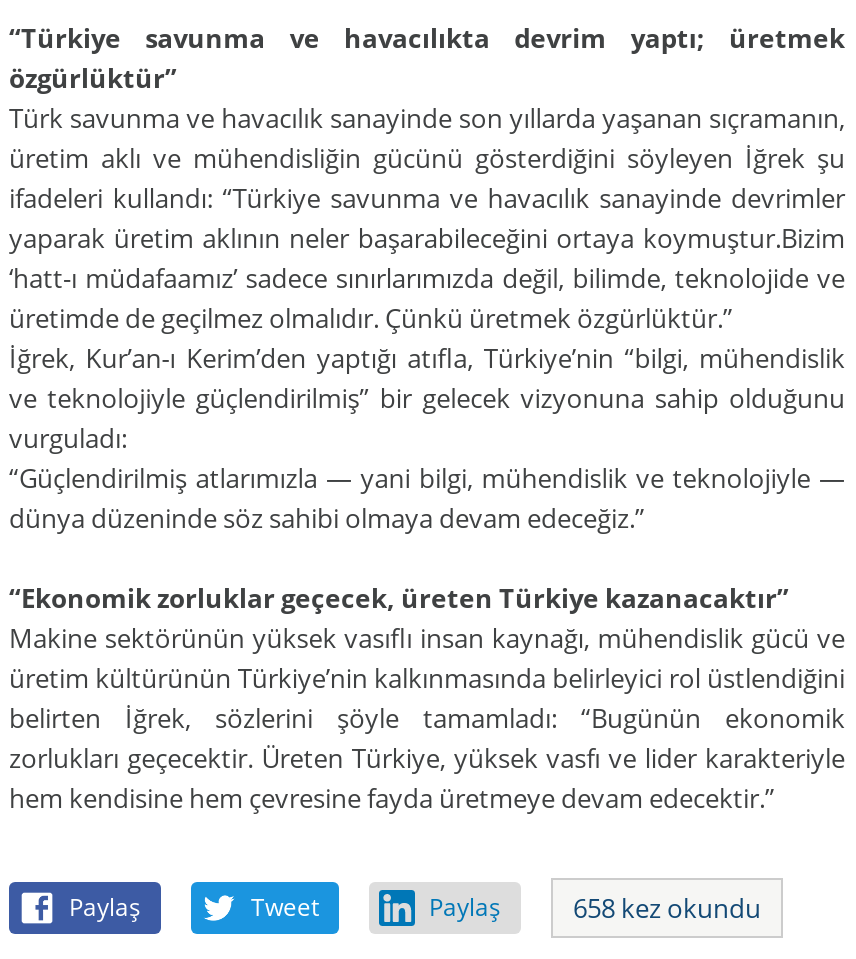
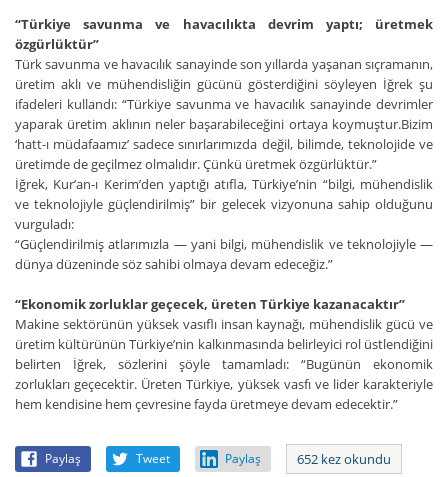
[573,890,761,926] 658 kez okundu -> [297,450,391,468] 652 kez okundu

